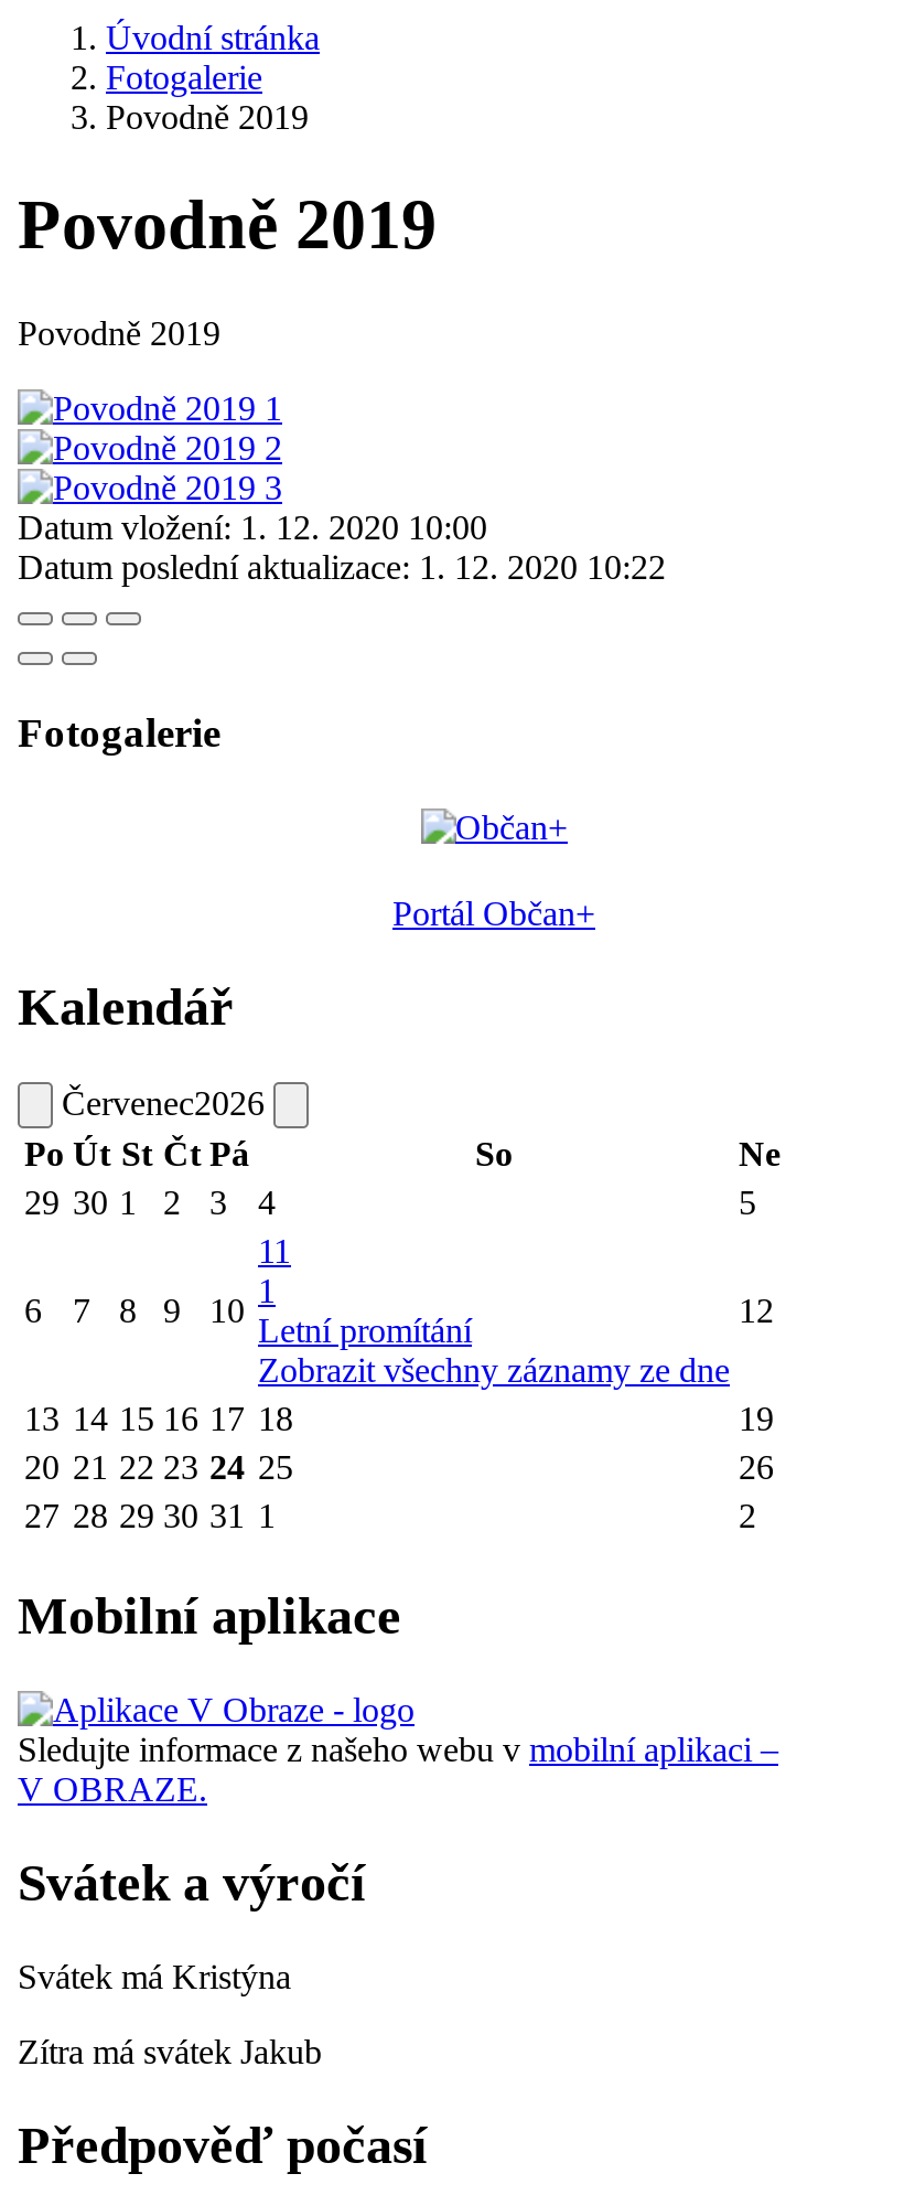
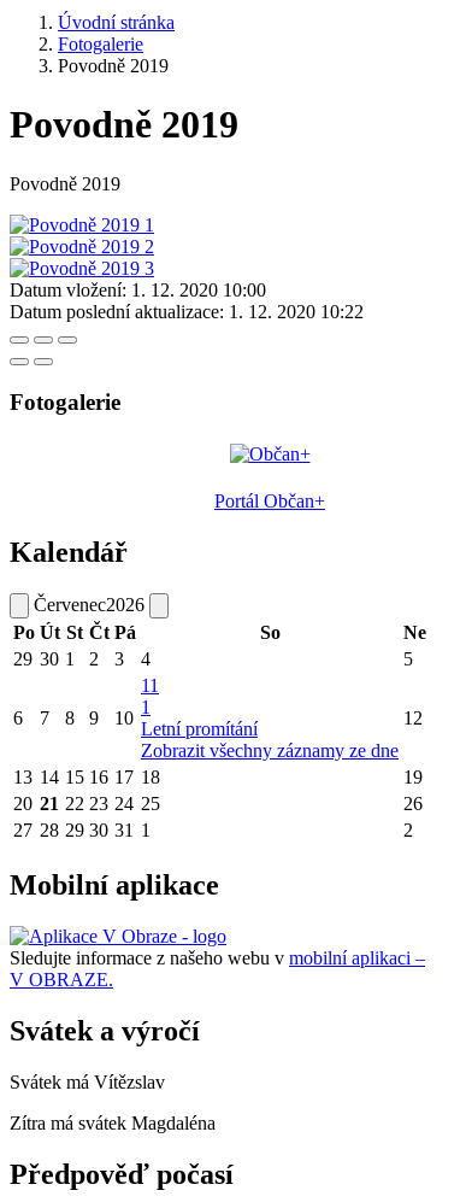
[18,1957,291,1995] Svátek má Kristýna -> [10,1072,165,1092] Svátek má Vítězslav
[18,2032,322,2070] Zítra má svátek Jakub -> [10,1113,216,1133] Zítra má svátek Magdaléna

